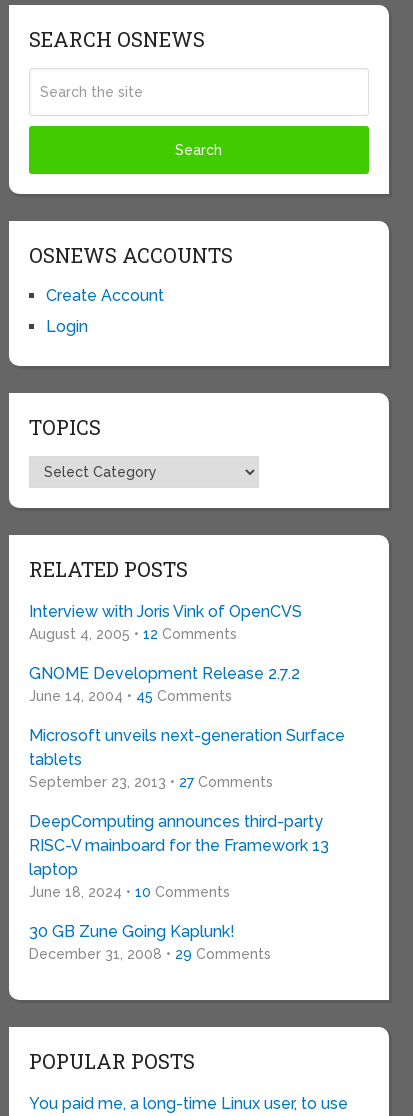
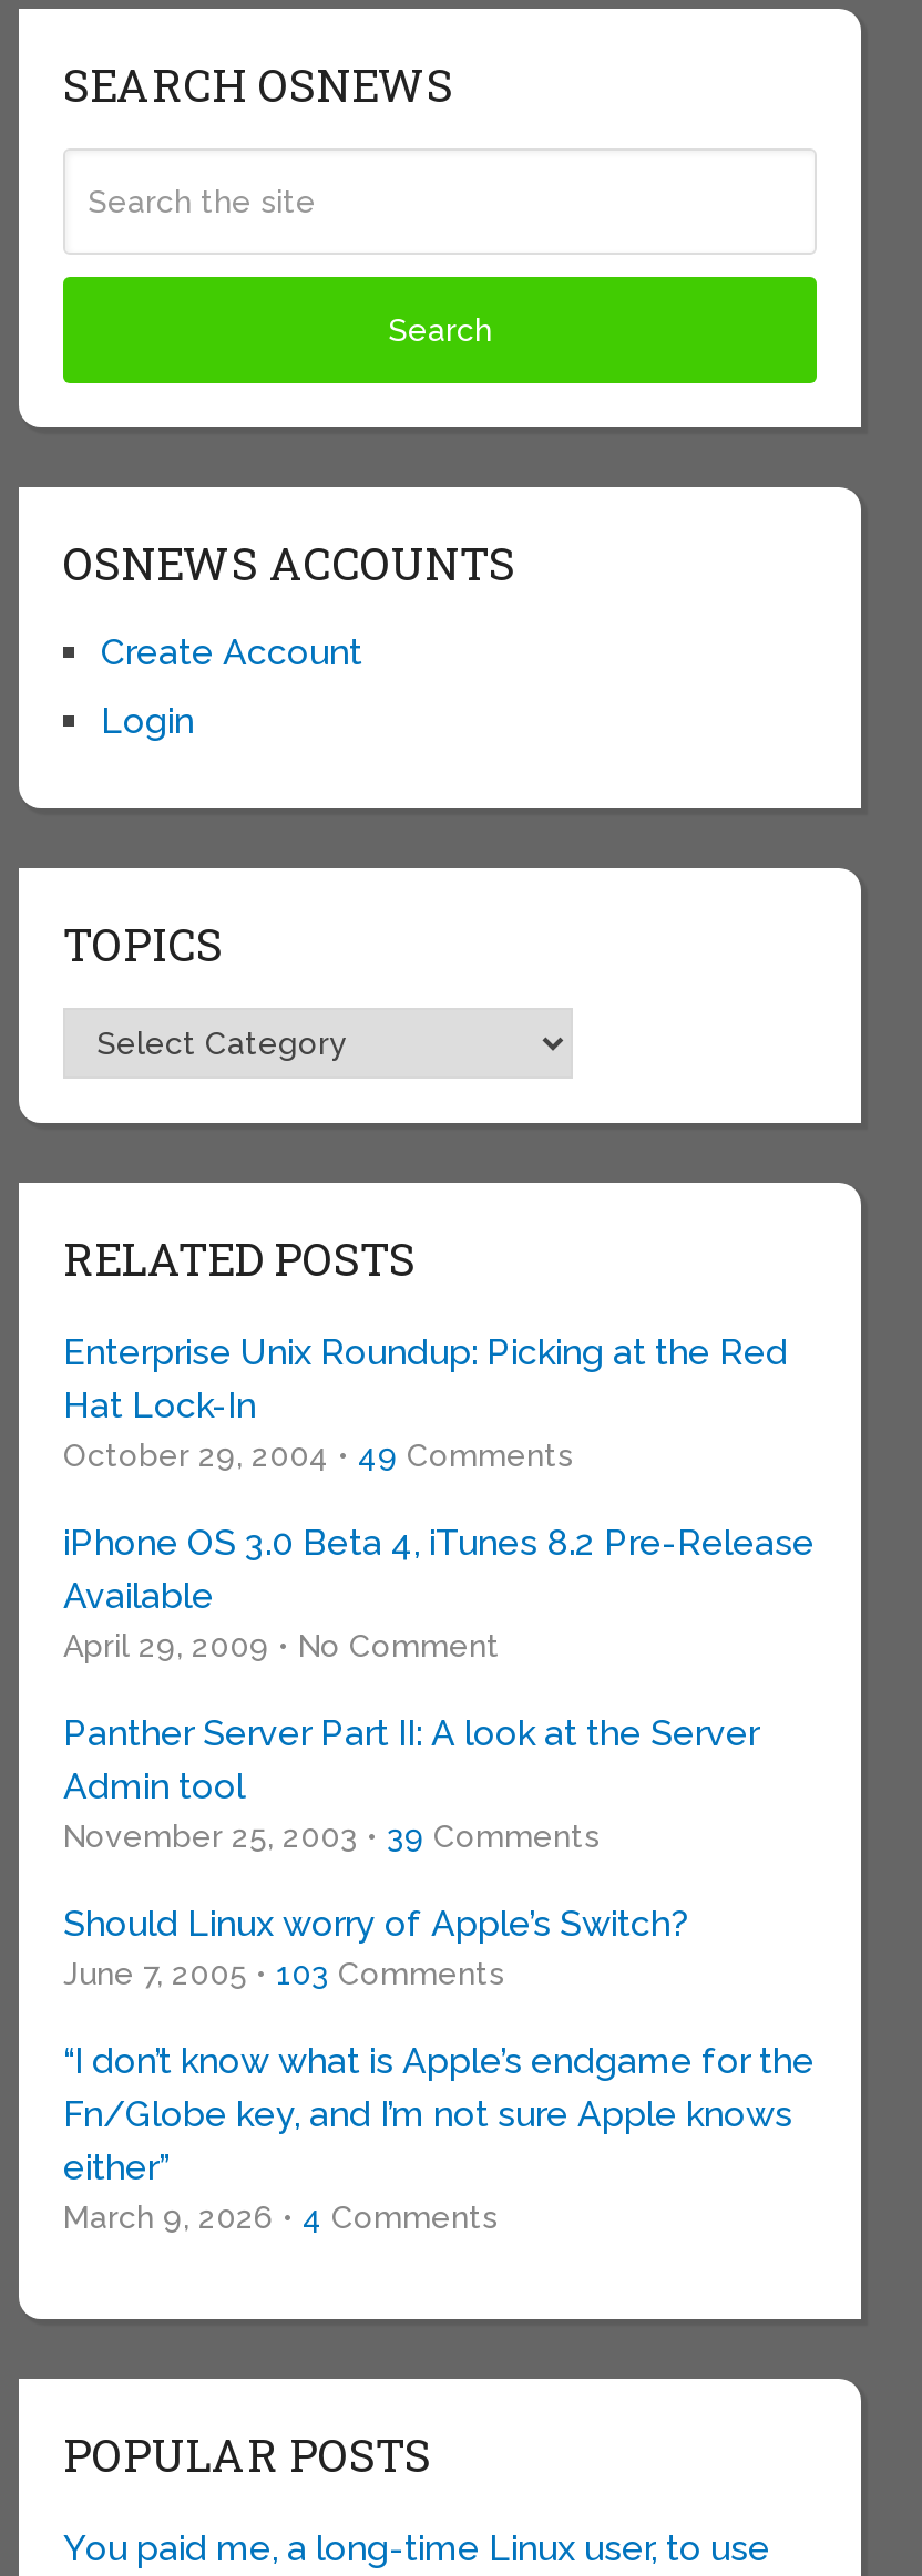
[29,602,302,642] Interview with Joris Vink of OpenCVS | August 4, 2005 • 12 Comments -> [63,1331,788,1473] Enterprise Unix Roundup: Picking at the Red | Hat Lock-In | October 29, 2004 • 49 Comments
[29,664,300,704] GNOME Development Release 2.7.2 | June 14, 2004 • 45 Comments -> [63,1522,815,1663] iPhone OS 3.0 Beta 4, iTunes 8.2 Pre-Release | Available | April 29, 2009 • No Comment
[29,726,345,790] Microsoft unveils next-generation Surface | tablets | September 23, 2013 • 27 Comments -> [63,1712,759,1854] Panther Server Part II: A look at the Server | Admin tool | November 25, 2003 • 39 Comments
[29,812,329,900] DeepComputing announces third-party | RISC-V mainboard for the Framework 13 | laptop | June 18, 2024 • 10 Comments -> [63,1903,688,1991] Should Linux worry of Apple’s Switch? | June 7, 2005 • 103 Comments
[29,922,271,962] 30 GB Zune Going Kaplunk! | December 31, 2008 • 29 Comments -> [63,2040,815,2235] “I don’t know what is Apple’s endgame for the | Fn/Globe key, and I’m not sure Apple knows | either” | March 9, 2026 • 4 Comments

